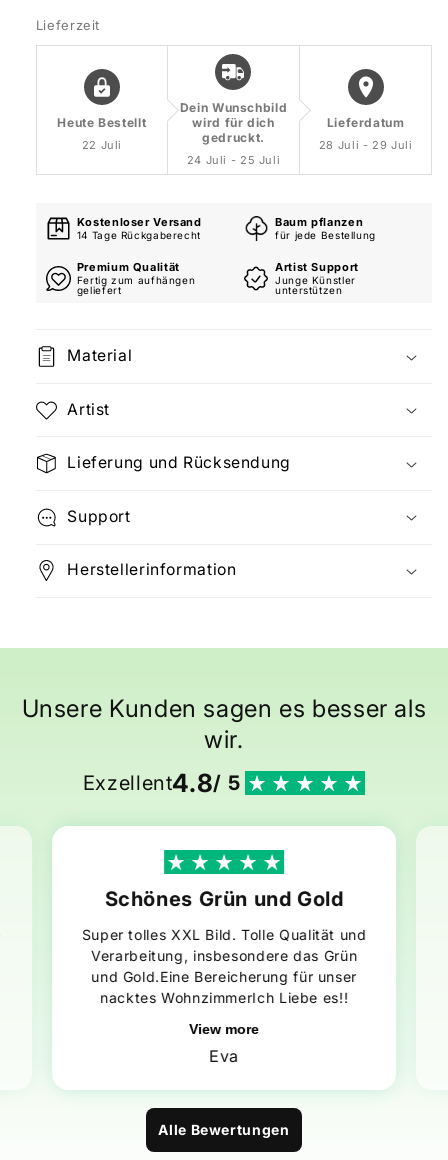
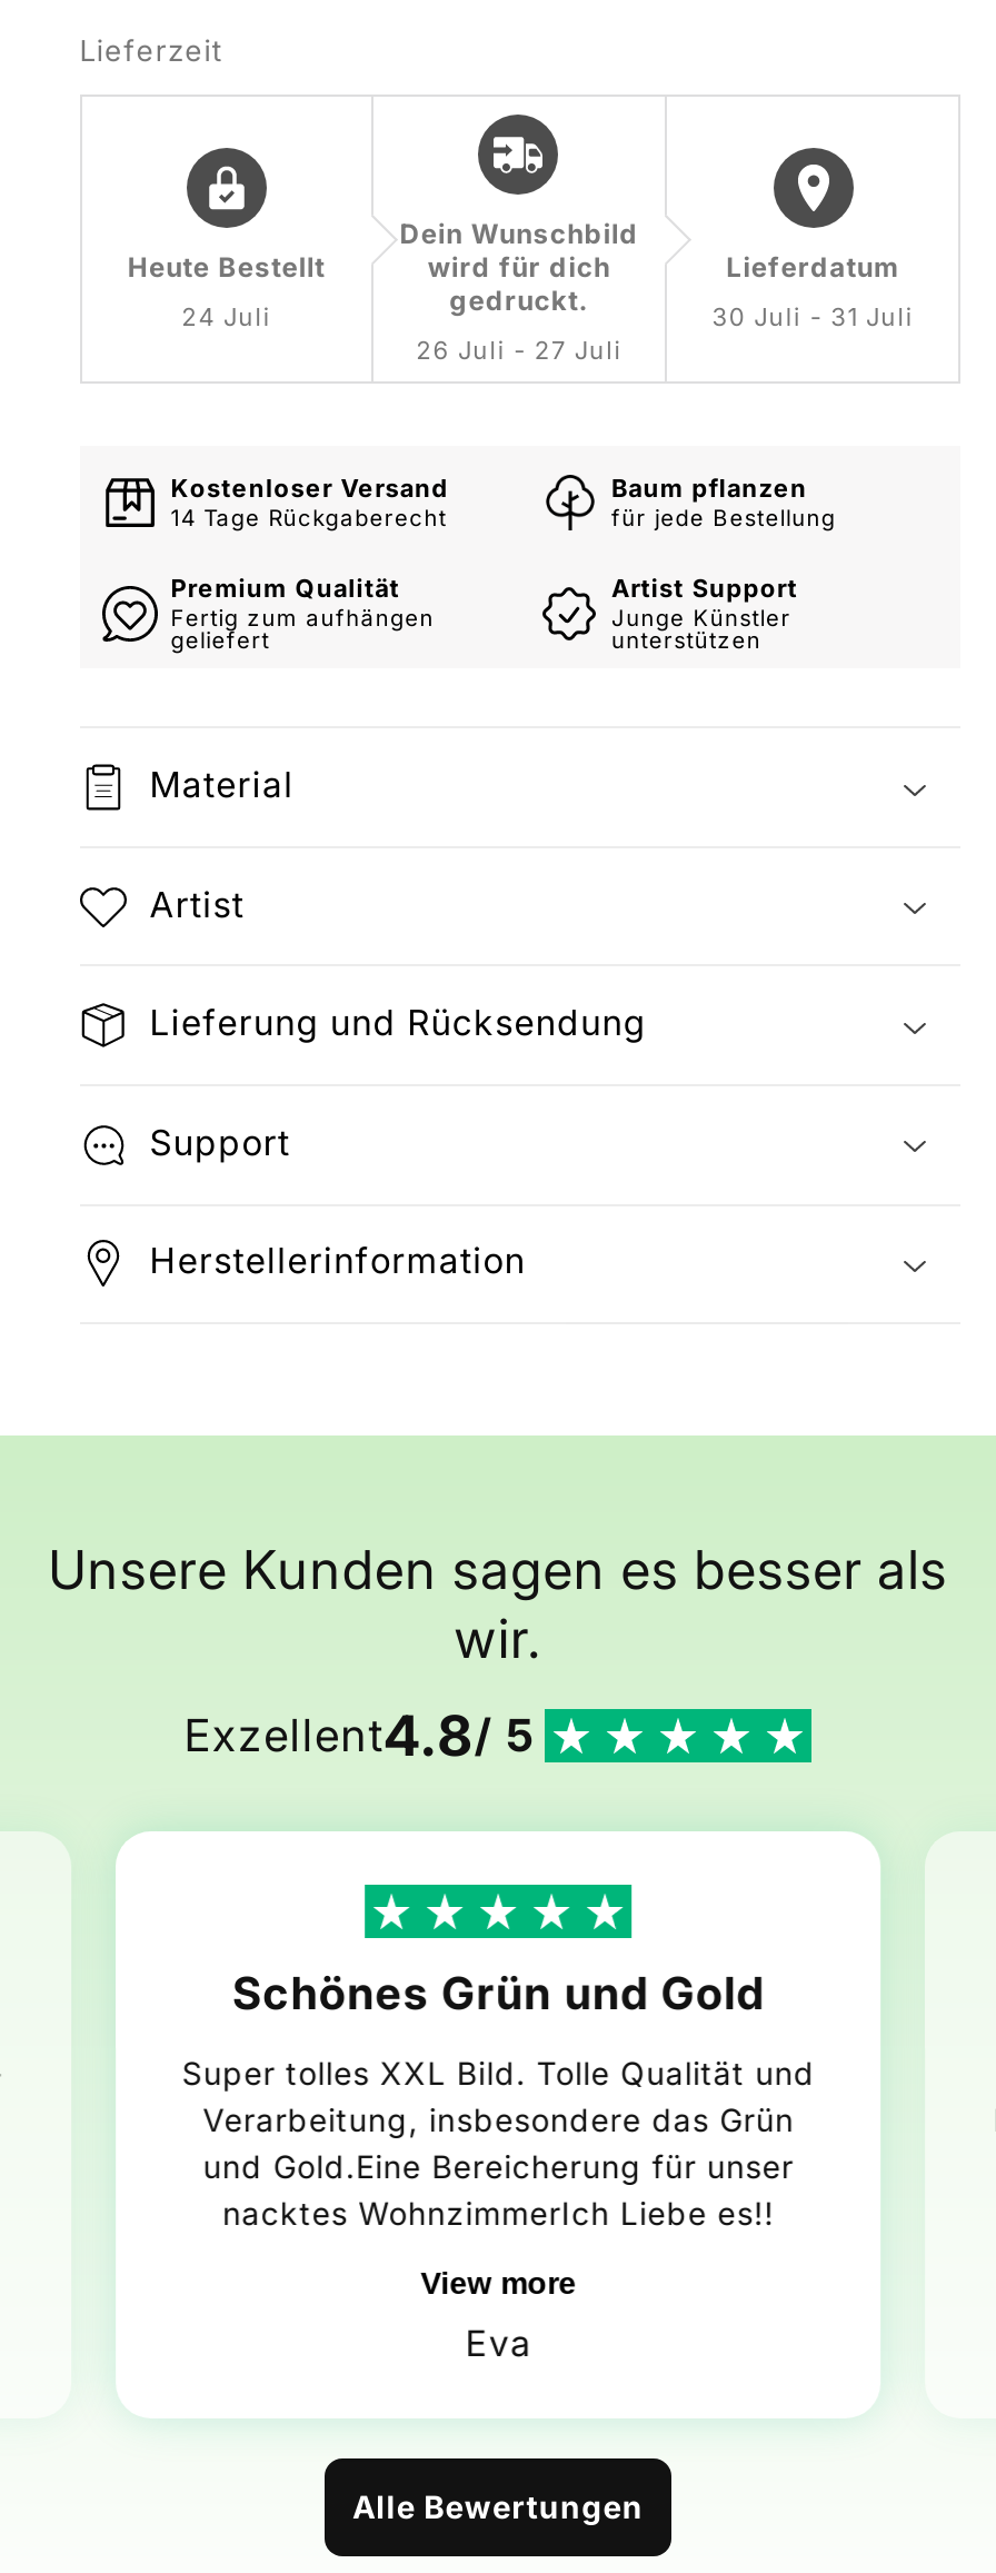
[82,138,122,152] 22 Juli -> [181,302,271,333] 24 Juli
[319,138,412,152] 28 Juli - 29 Juli -> [712,302,914,333] 30 Juli - 31 Juli
[187,153,280,167] 24 Juli - 25 Juli -> [416,335,622,366] 26 Juli - 27 Juli

